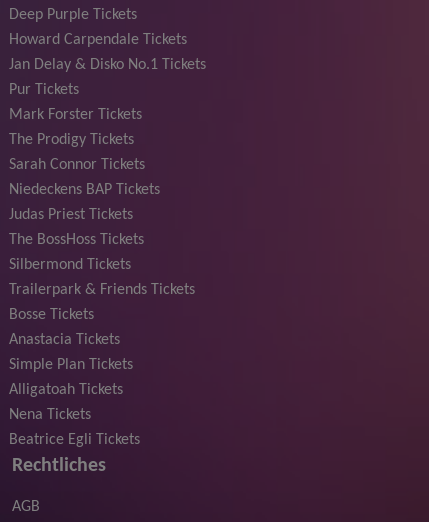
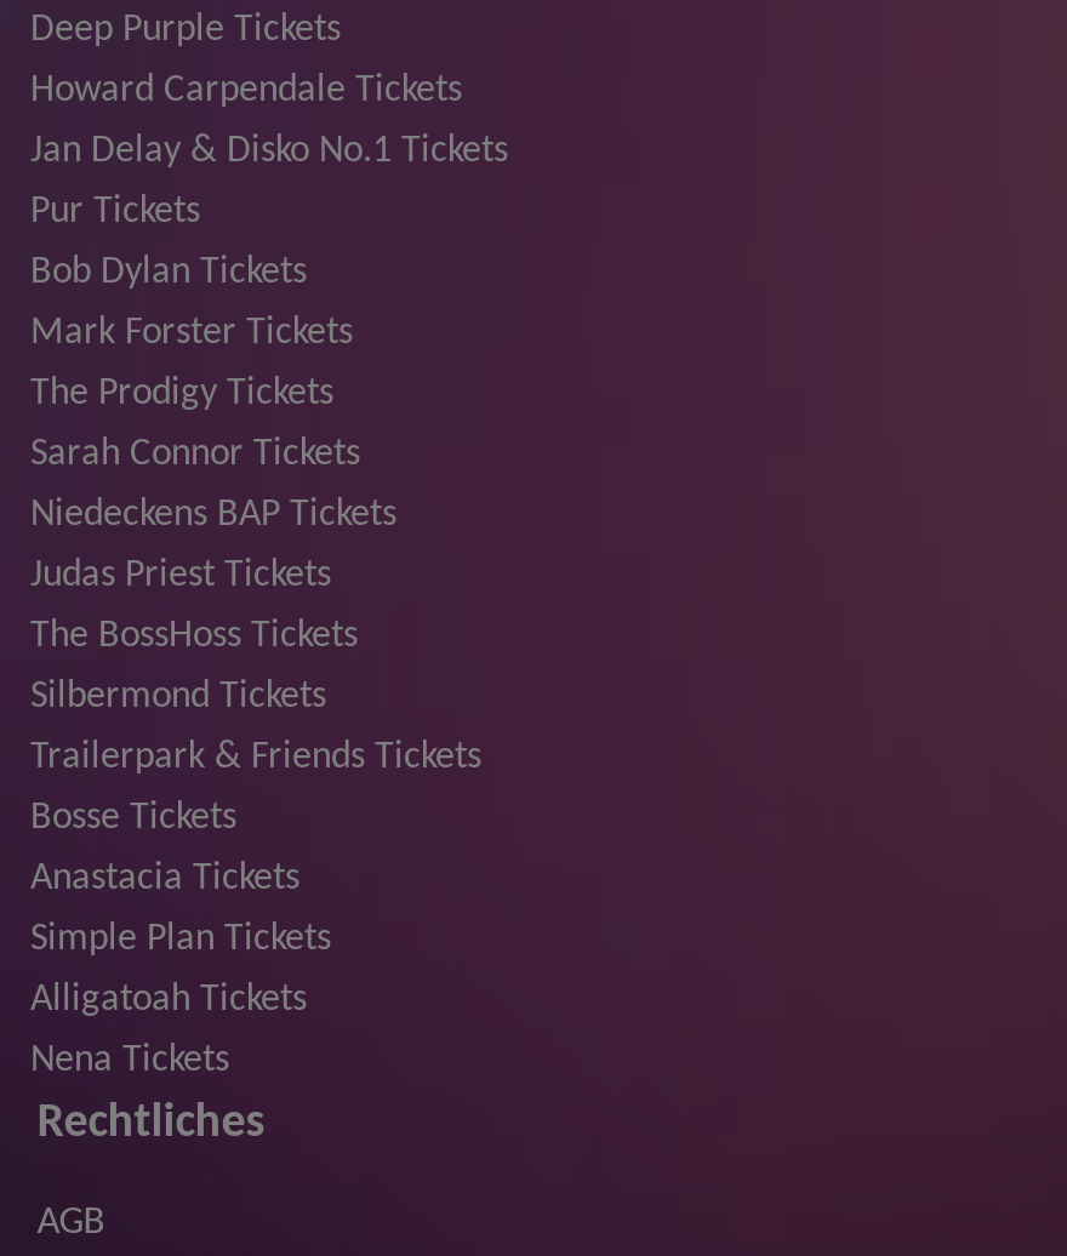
none -> [30,254,307,293] Bob Dylan Tickets
moved [9,107,195,423] -> [30,315,481,1081]: Mark Forster Tickets | The Prodigy Tickets | Sarah Connor Tickets | ... | Alligatoah Tickets | Nena Tickets
[9,432,140,448] Beatrice Egli Tickets -> none

